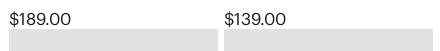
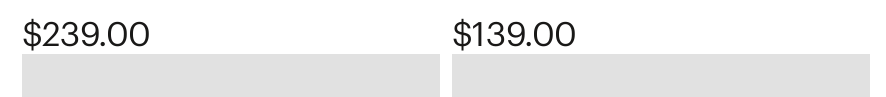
[9,7,71,29] $189.00 -> [22,11,150,55] $239.00

